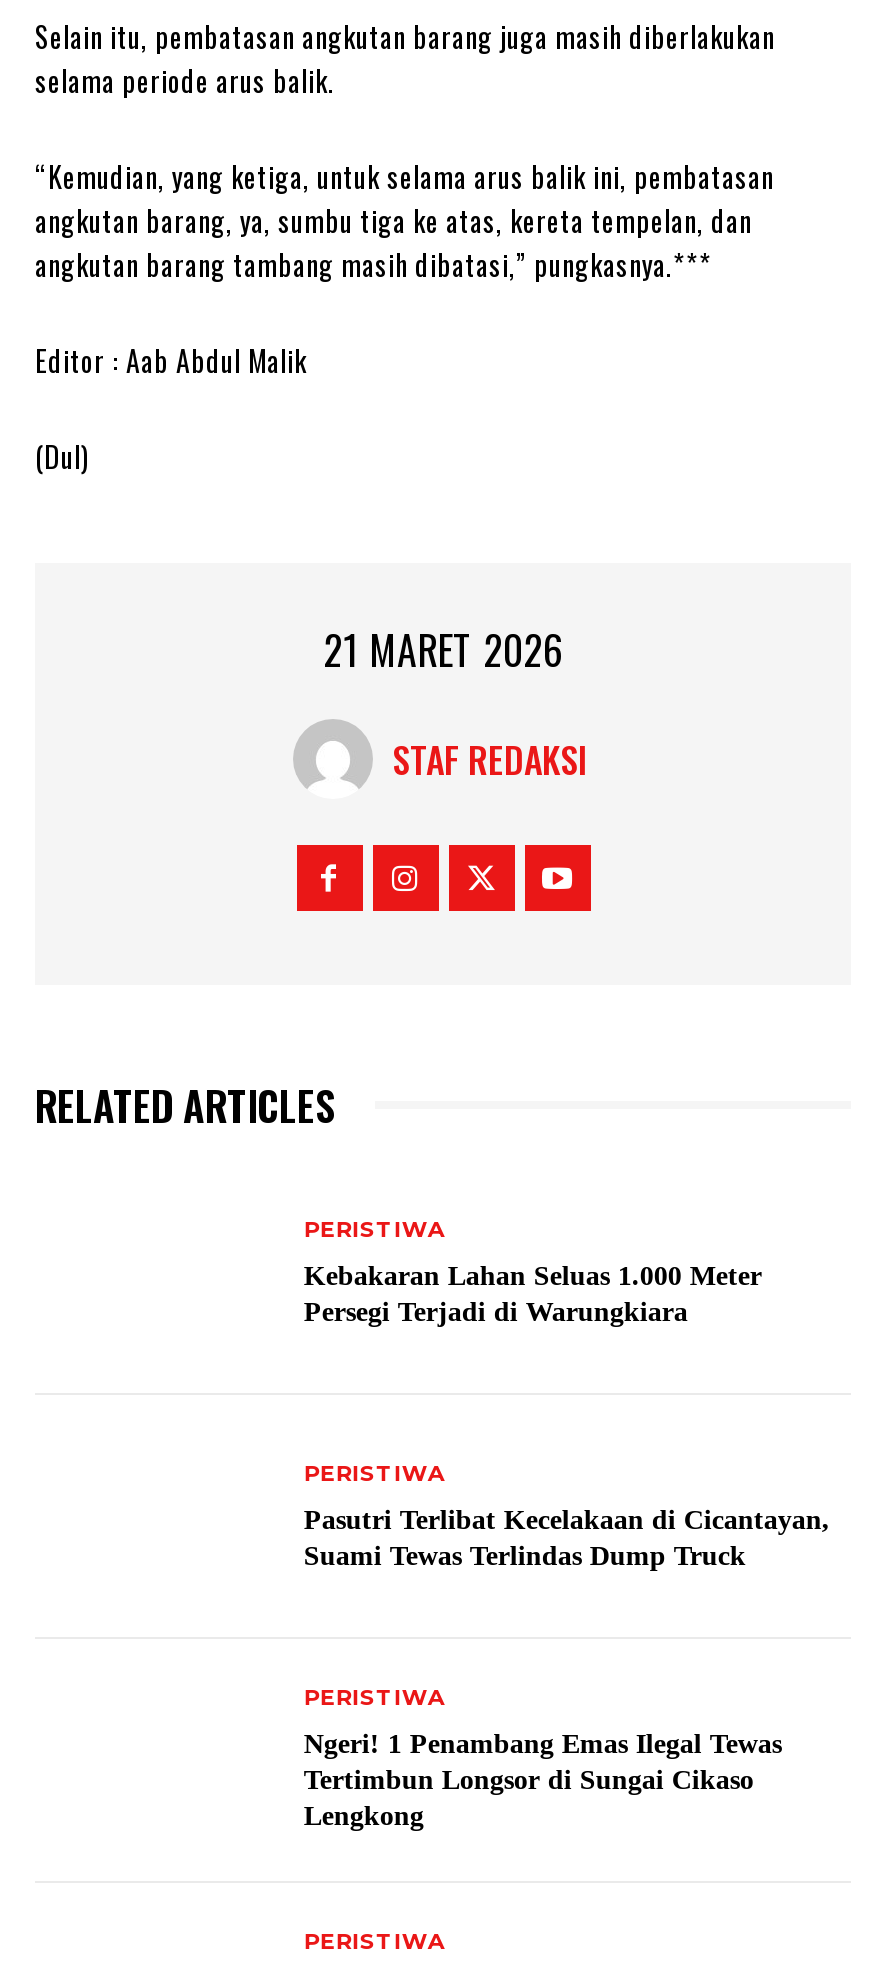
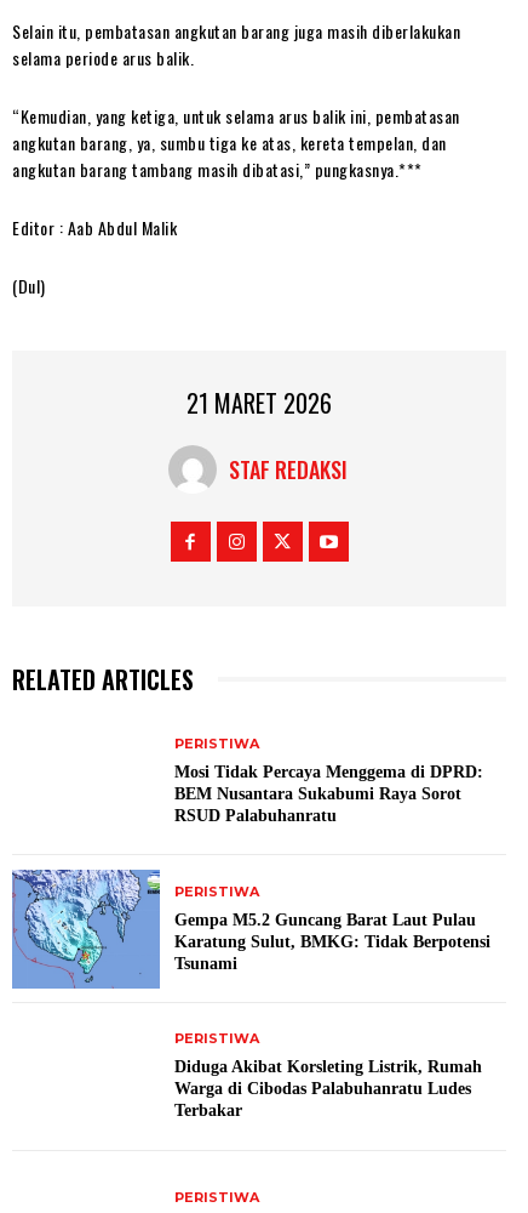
none -> [11,869,161,990] [image]
[304,1260,762,1326] Kebakaran Lahan Seluas 1.000 Meter | Persegi Terjadi di Warungkiara -> [175,762,484,824] Mosi Tidak Percaya Menggema di DPRD: | BEM Nusantara Sukabumi Raya Sorot | RSUD Palabuhanratu
[304,1504,830,1570] Pasutri Terlibat Kecelakaan di Cicantayan, | Suami Tewas Terlindas Dump Truck -> [175,910,491,972] Gempa M5.2 Guncang Barat Laut Pulau | Karatung Sulut, BMKG: Tidak Berpotensi | Tsunami
[304,1730,782,1832] Ngeri! 1 Penambang Emas Ilegal Tewas | Tertimbun Longsor di Sungai Cikaso | Lengkong -> [175,1058,482,1120] Diduga Akibat Korsleting Listrik, Rumah | Warga di Cibodas Palabuhanratu Ludes | Terbakar

